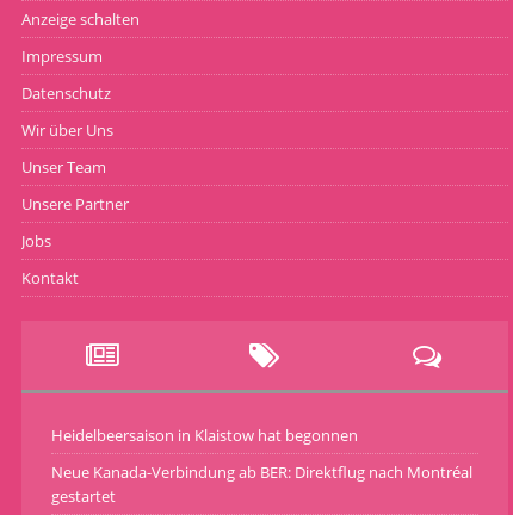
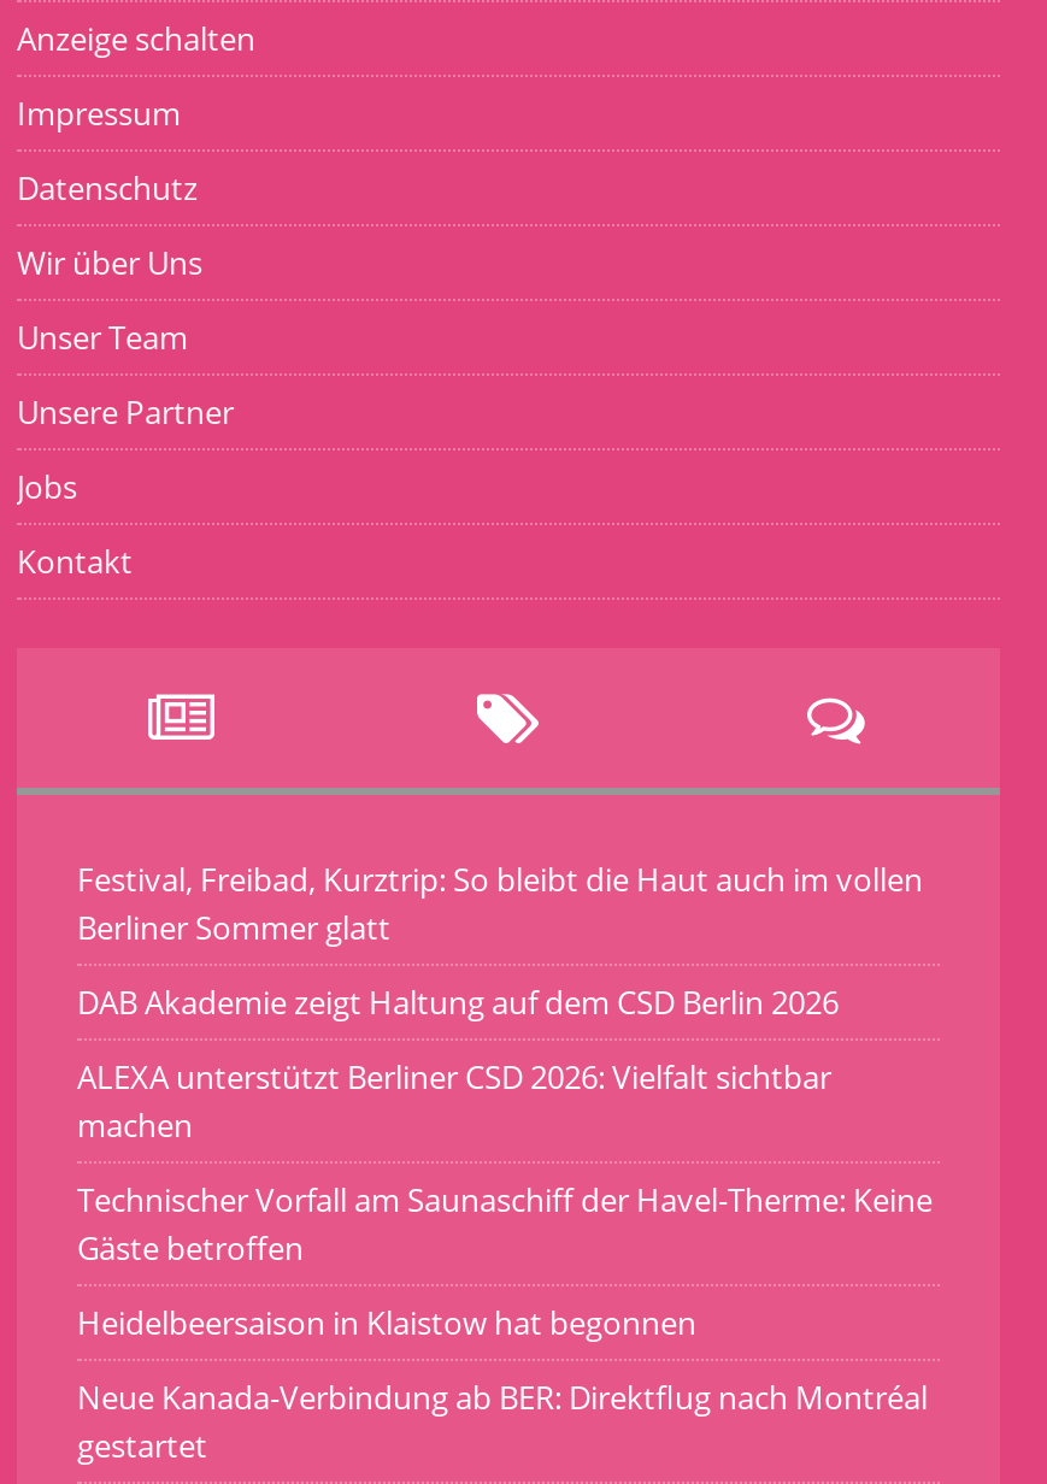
none -> [77,858,933,1270] Festival, Freibad, Kurztrip: So bleibt die Haut auch im vollen | Berliner Sommer glatt | DAB Akademie zeigt Haltung auf dem CSD Berlin 2026 | ALEXA unterstützt Berliner CSD 2026: Vielfalt sichtbar | machen | Technischer Vorfall am Saunaschiff der Havel-Therme: Keine | Gäste betroffen

